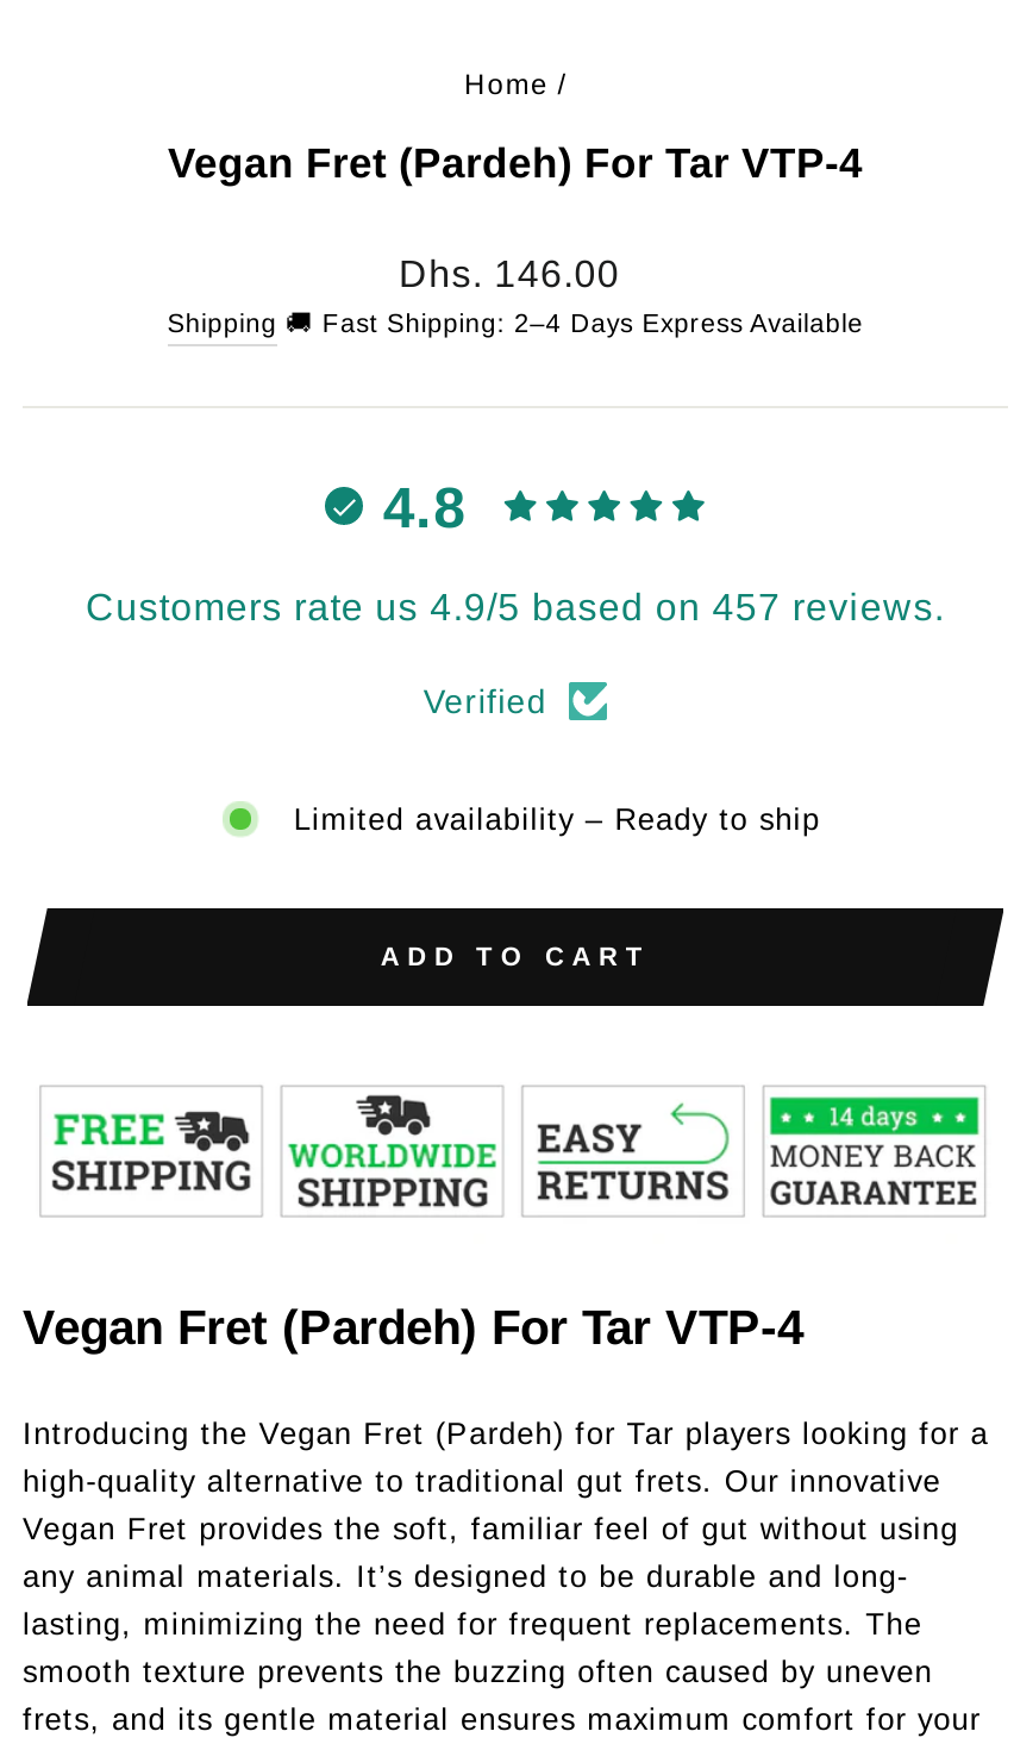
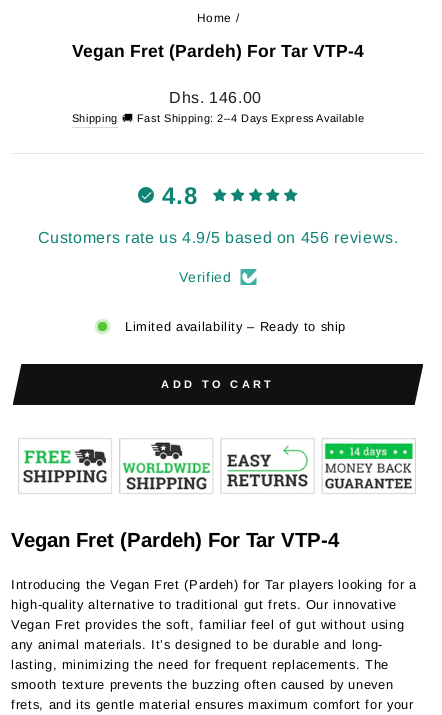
[86,587,945,627] Customers rate us 4.9/5 based on 457 reviews. -> [37,229,398,246] Customers rate us 4.9/5 based on 456 reviews.

